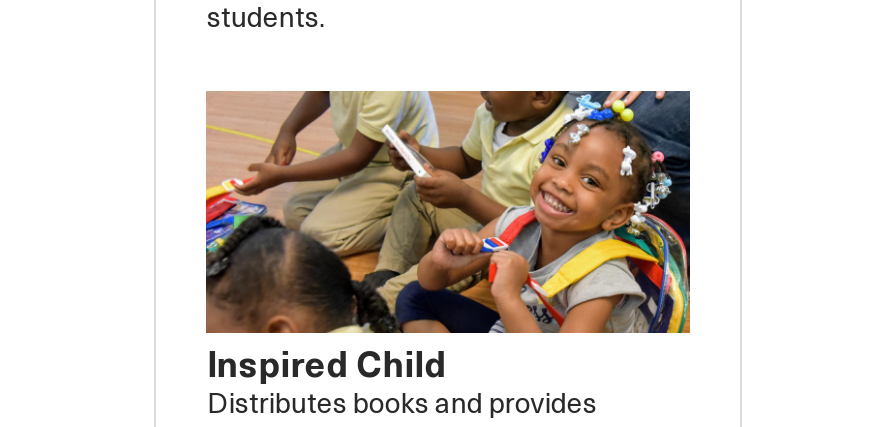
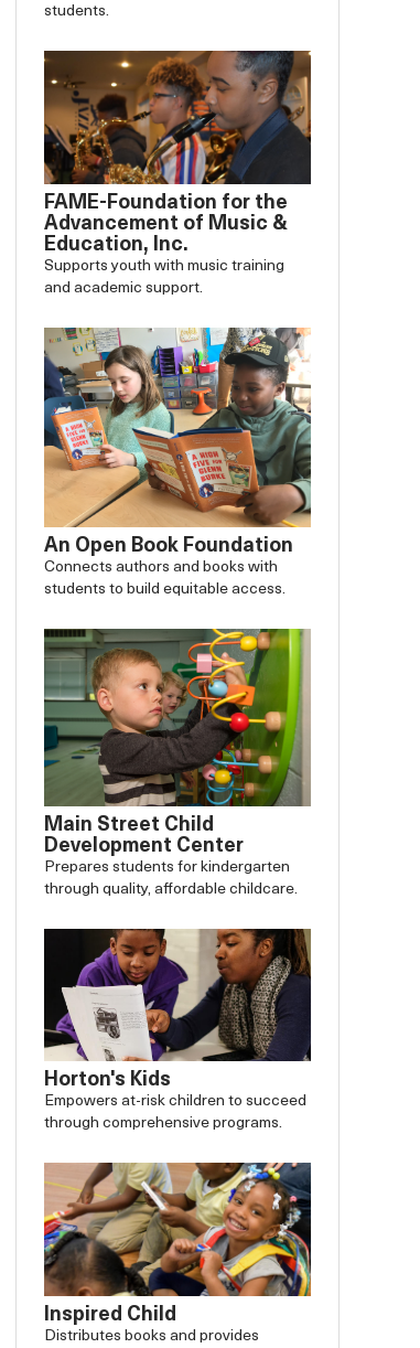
none -> [43,50,312,297] [image] | FAME-Foundation for the | Advancement of Music & | Education, Inc. | Supports youth with music training | and academic support.
none -> [43,327,312,598] [image] | An Open Book Foundation | Connects authors and books with | students to build equitable access.
none -> [43,628,312,898] [image] | Main Street Child | Development Center | Prepares students for kindergarten | through quality, affordable childcare.
none -> [43,928,312,1132] [image] | Horton's Kids | Empowers at-risk children to succeed | through comprehensive programs.

